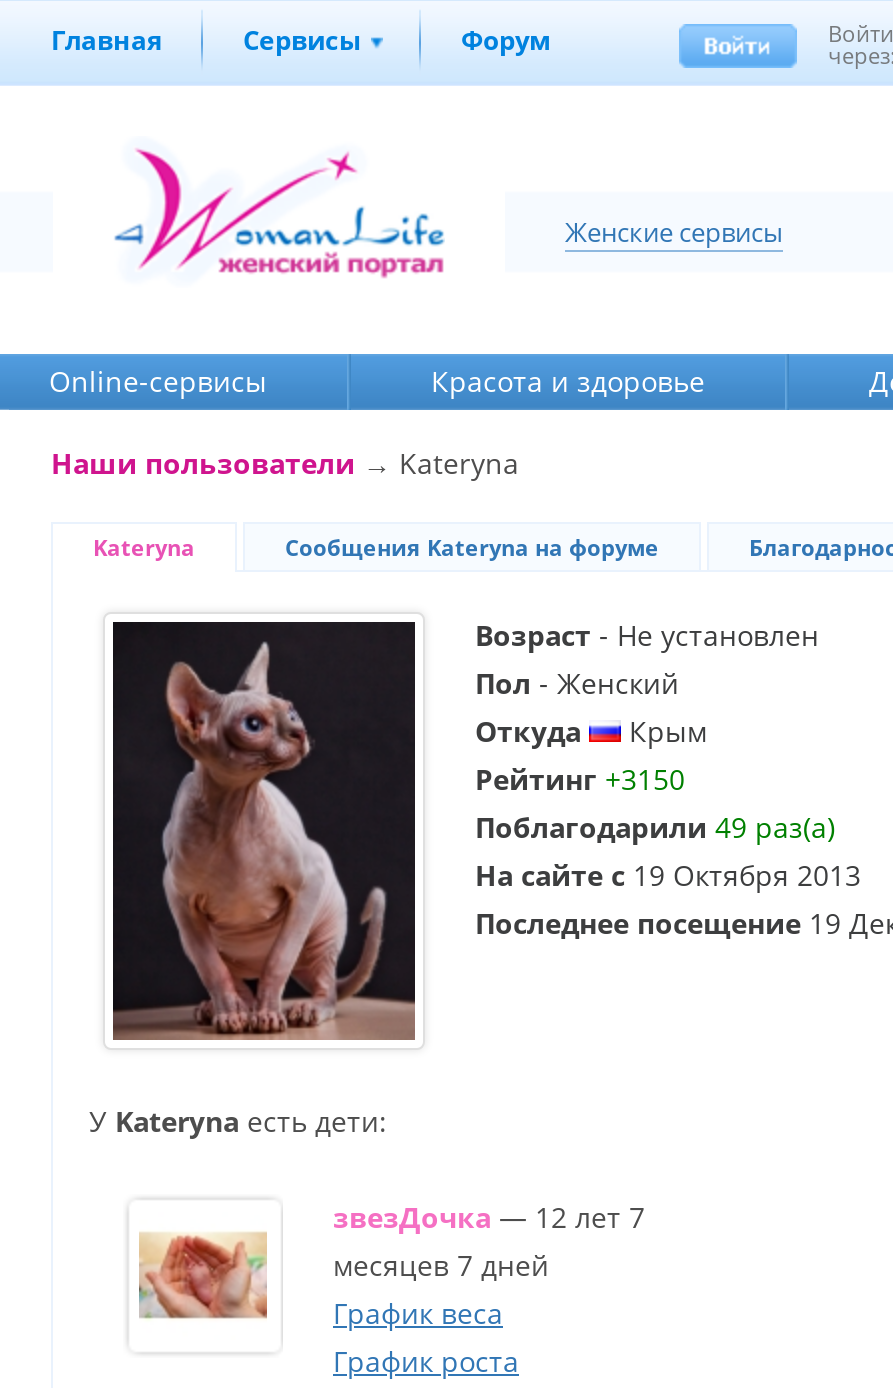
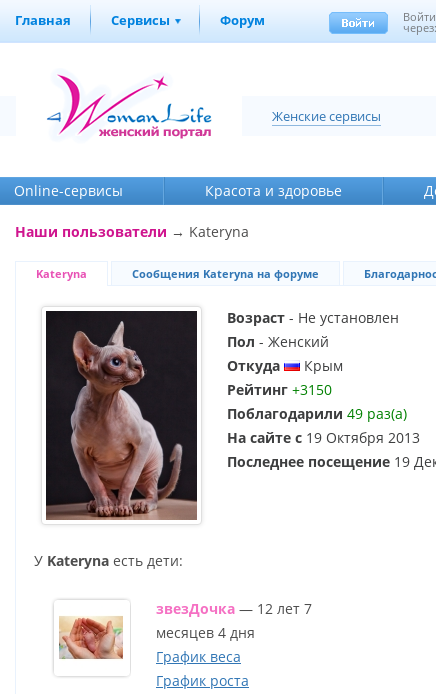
[333,1246,549,1284] месяцев 7 дней -> [156,623,255,642] месяцев 4 дня

